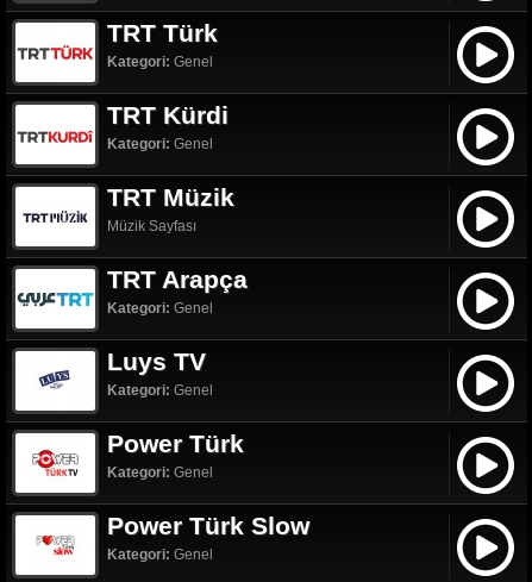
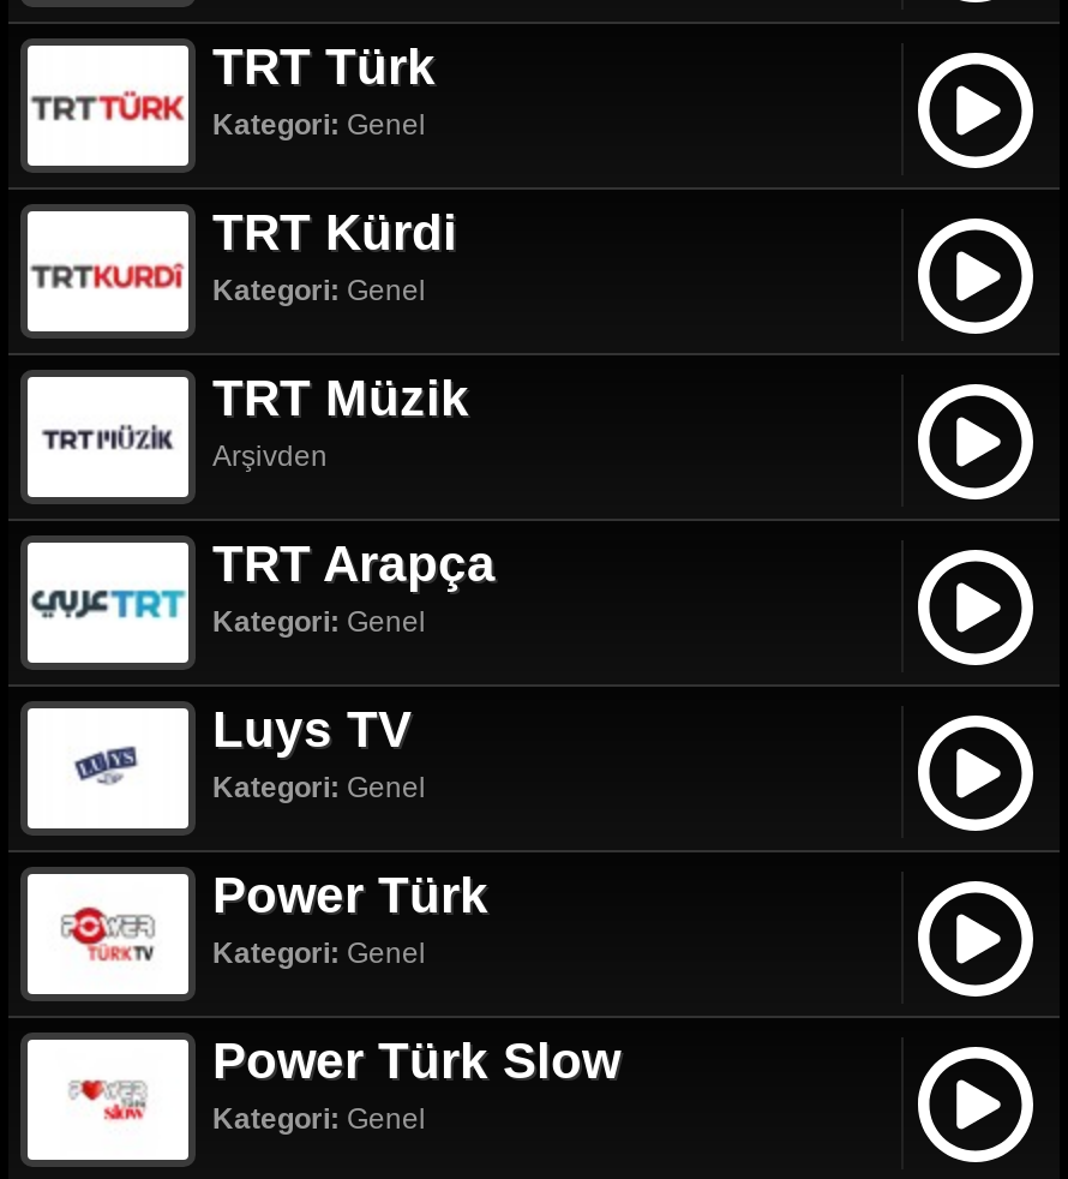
[107,218,196,234] Müzik Sayfası -> [212,439,328,473] Arşivden

